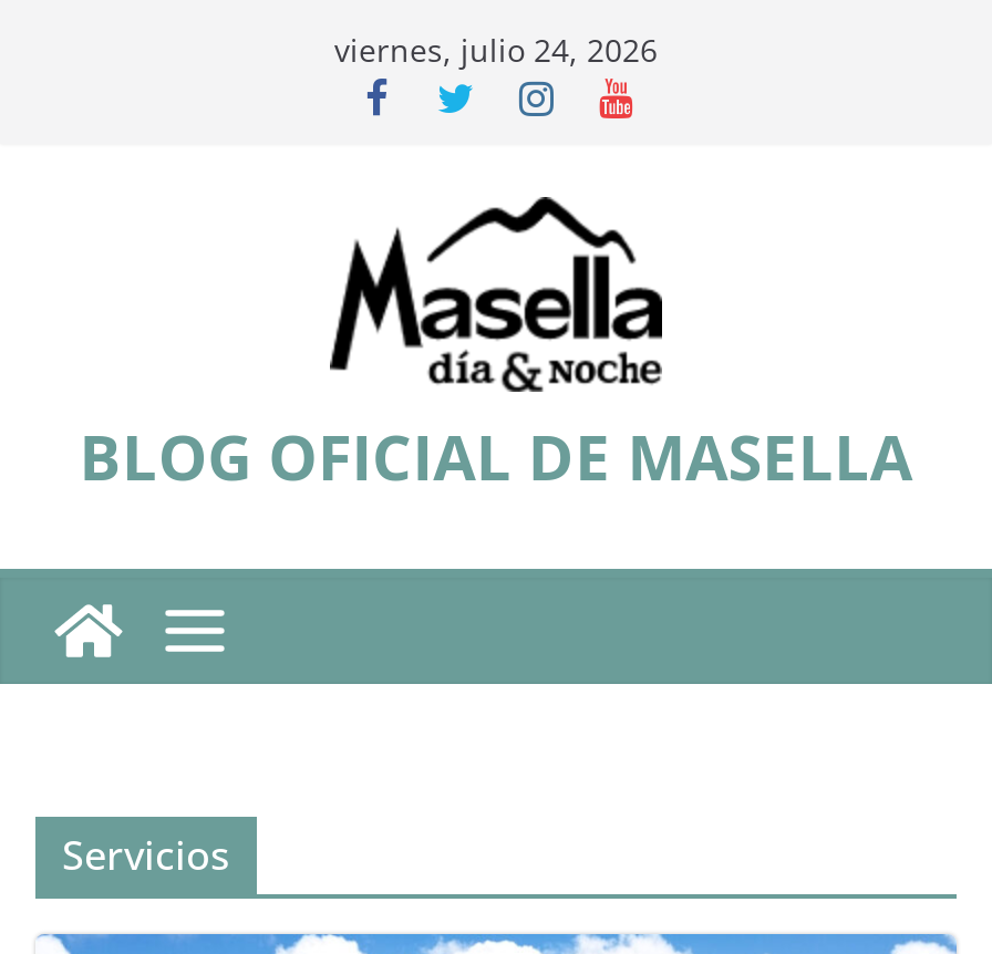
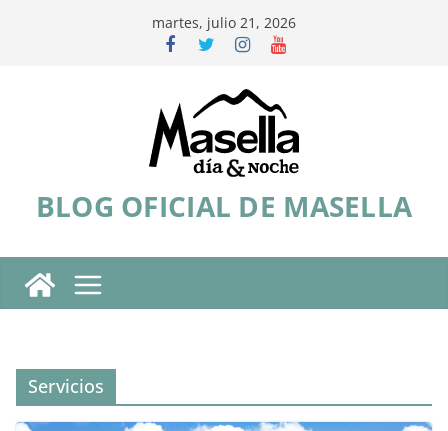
[334,29,658,71] viernes, julio 24, 2026 -> [152,13,296,32] martes, julio 21, 2026

